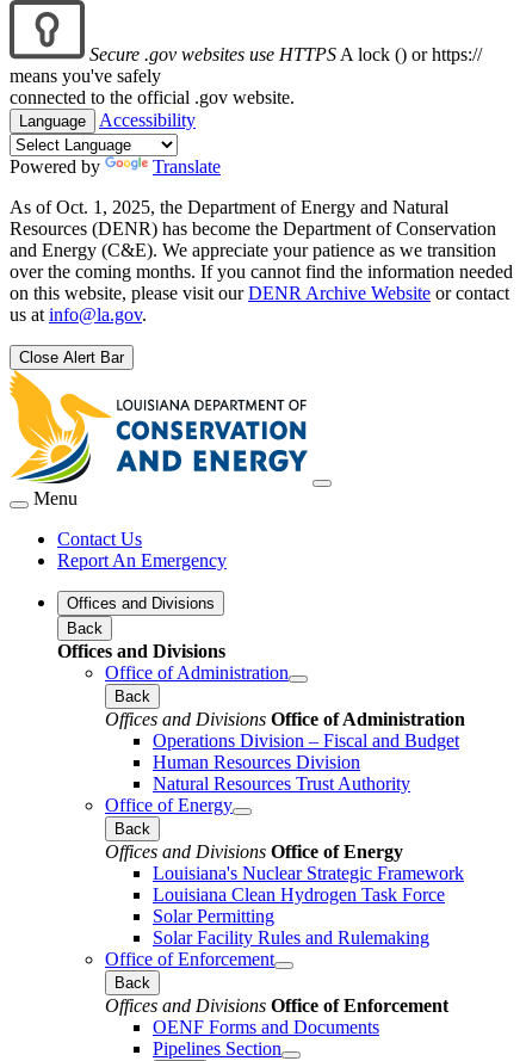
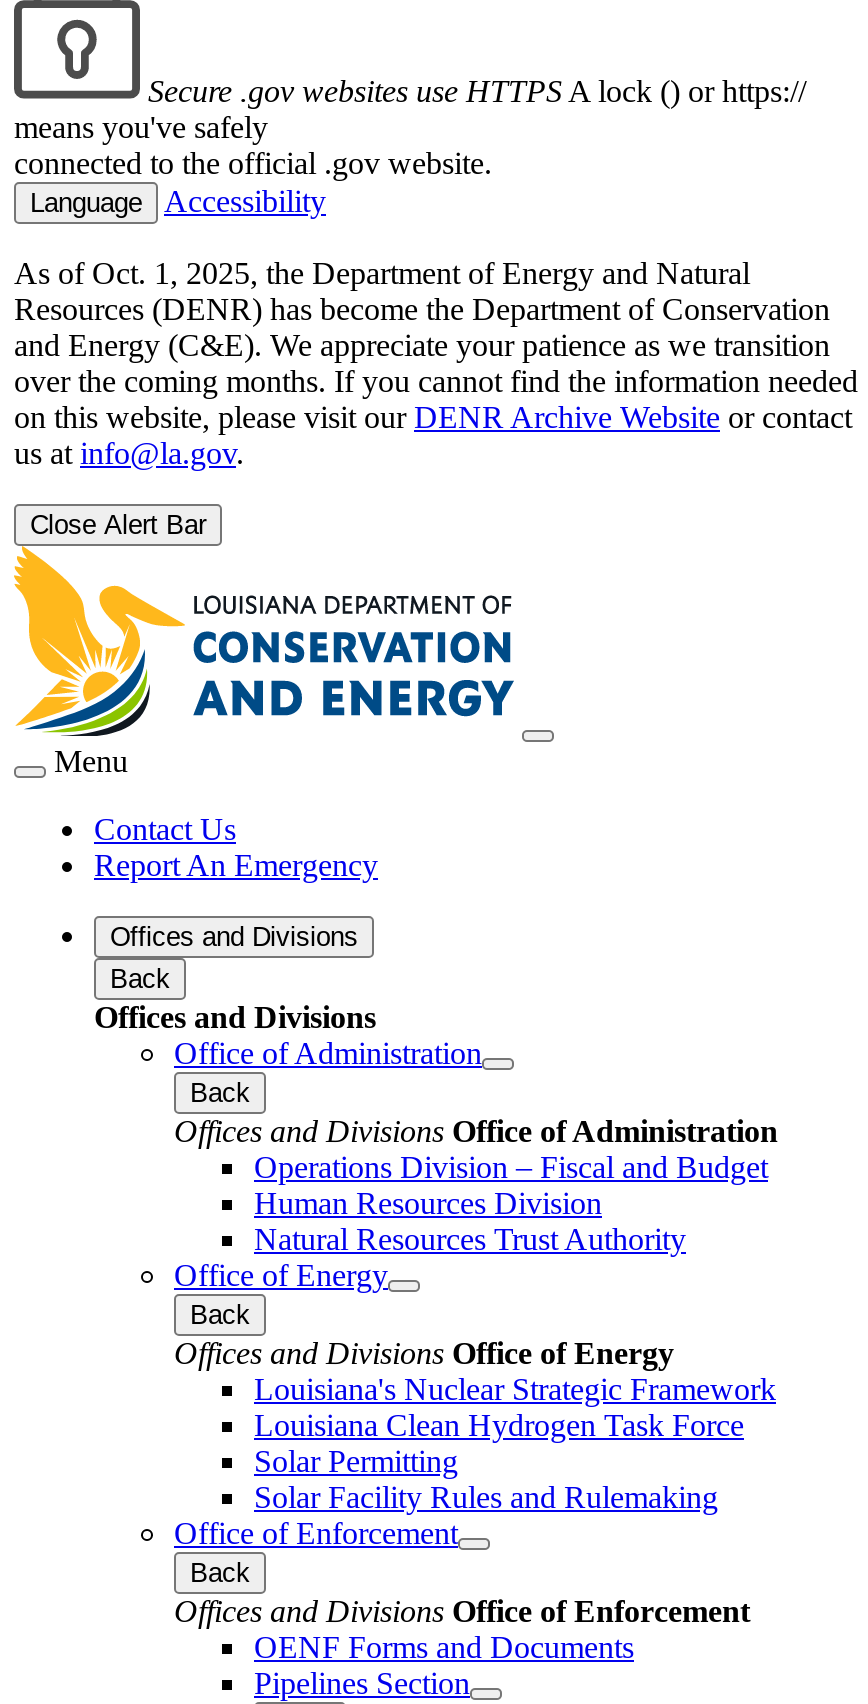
[10,156,221,177] Powered by | Translate -> none

